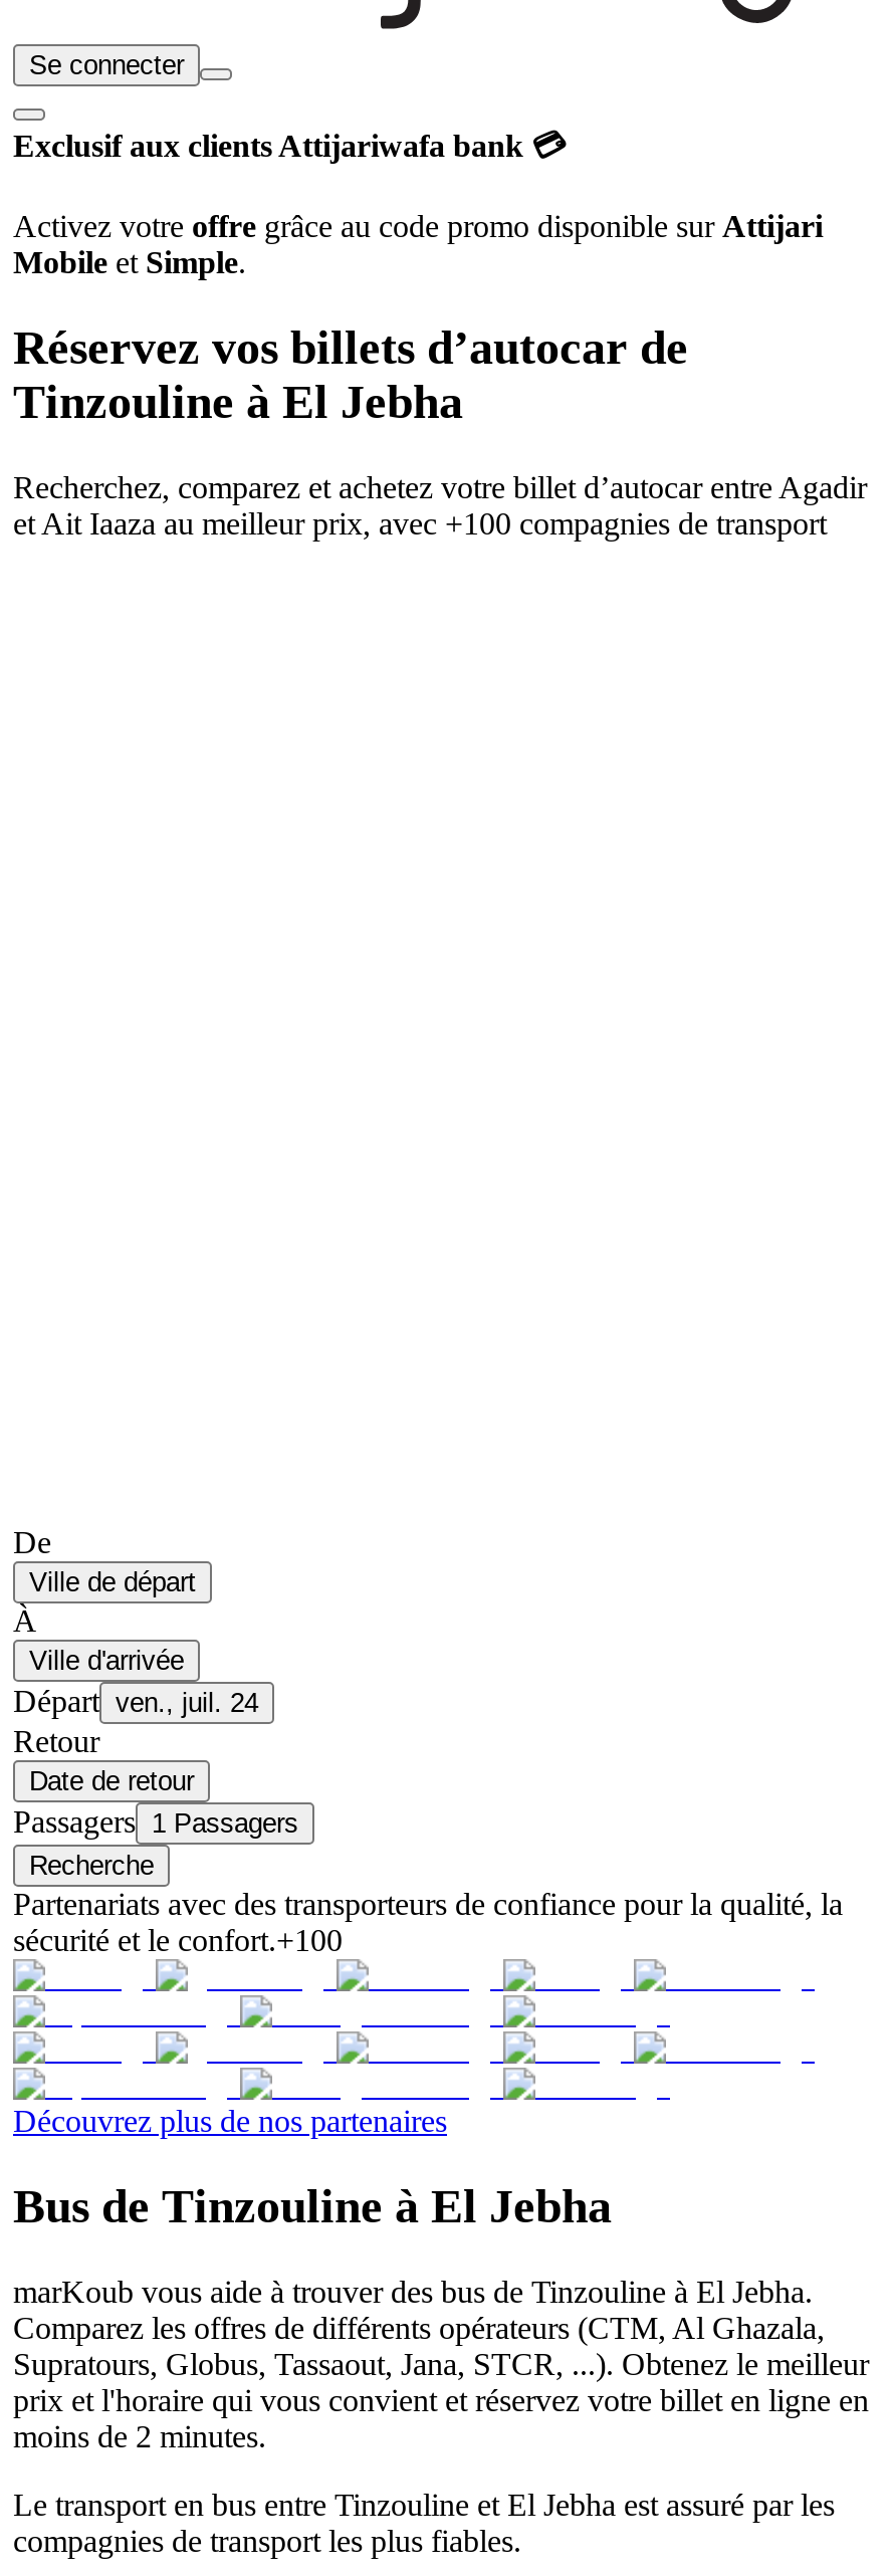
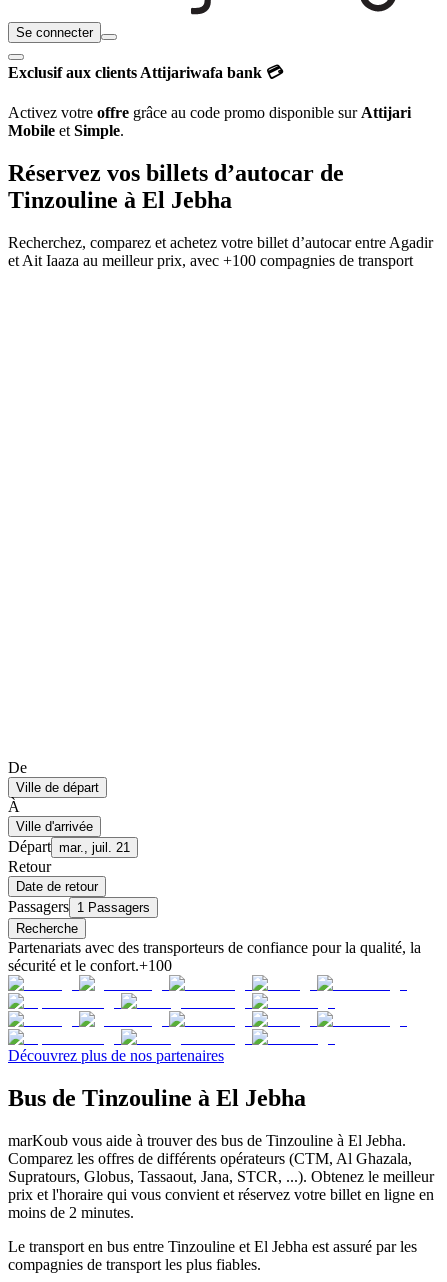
[13,1683,258,1718] Départ ven., juil. 24 -> [8,838,130,855] Départ mar., juil. 21

